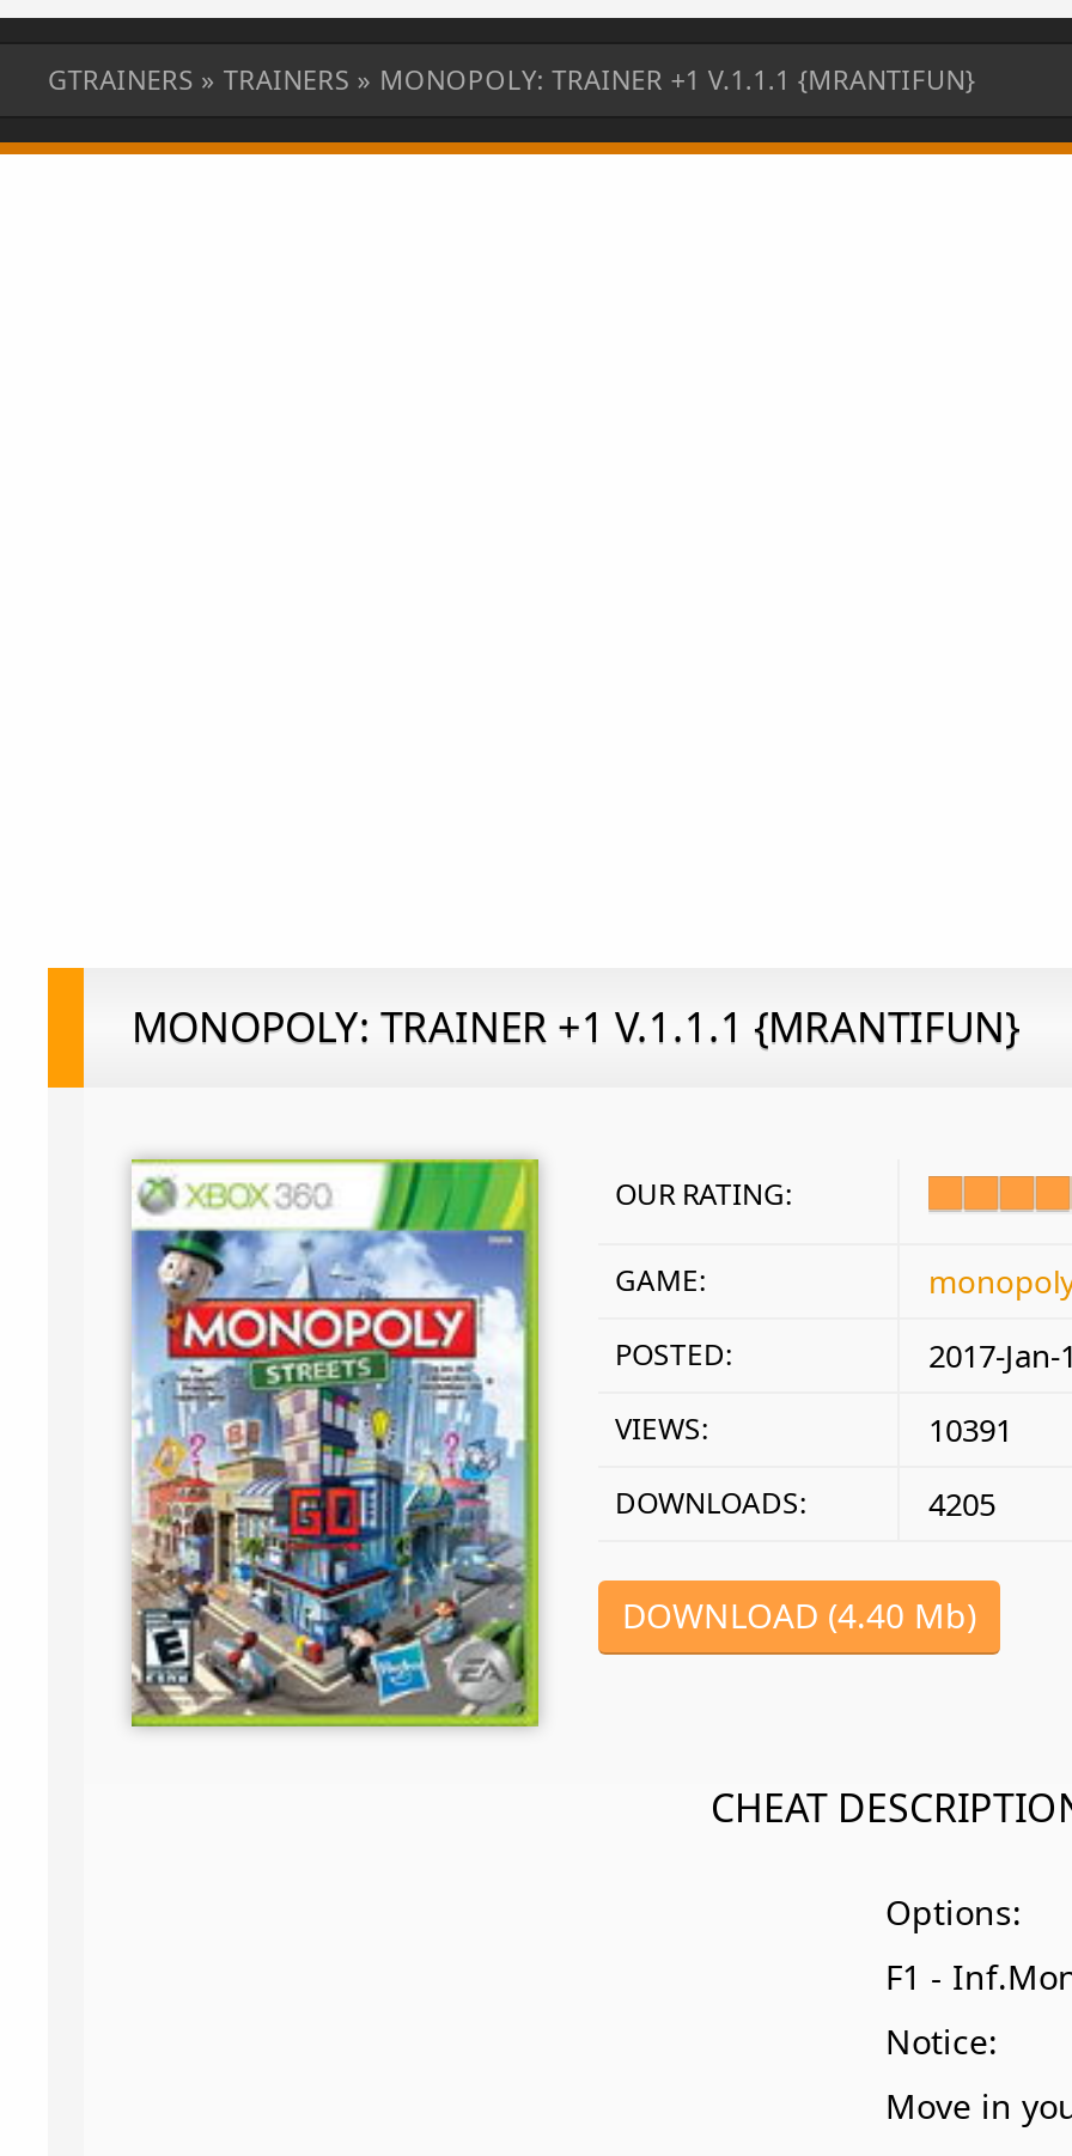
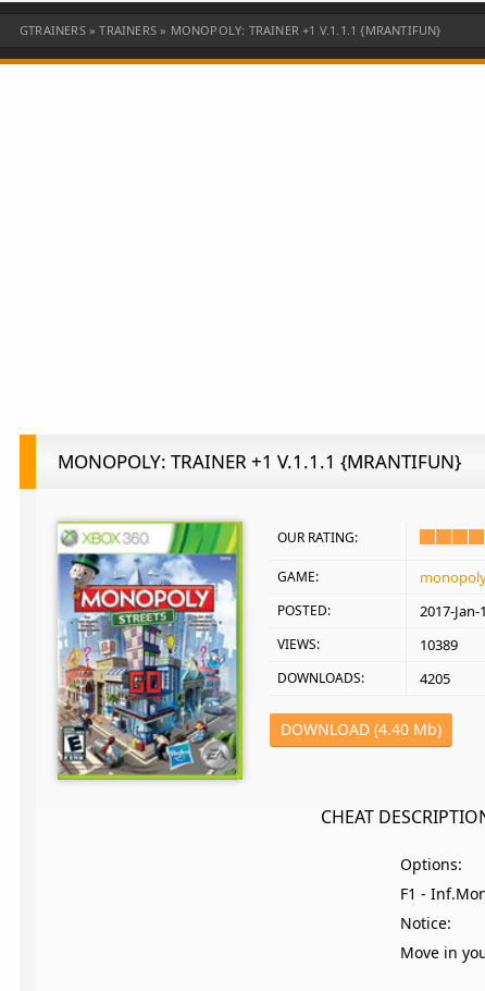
[928,1408,1012,1451] 10391 -> [420,635,458,654] 10389

